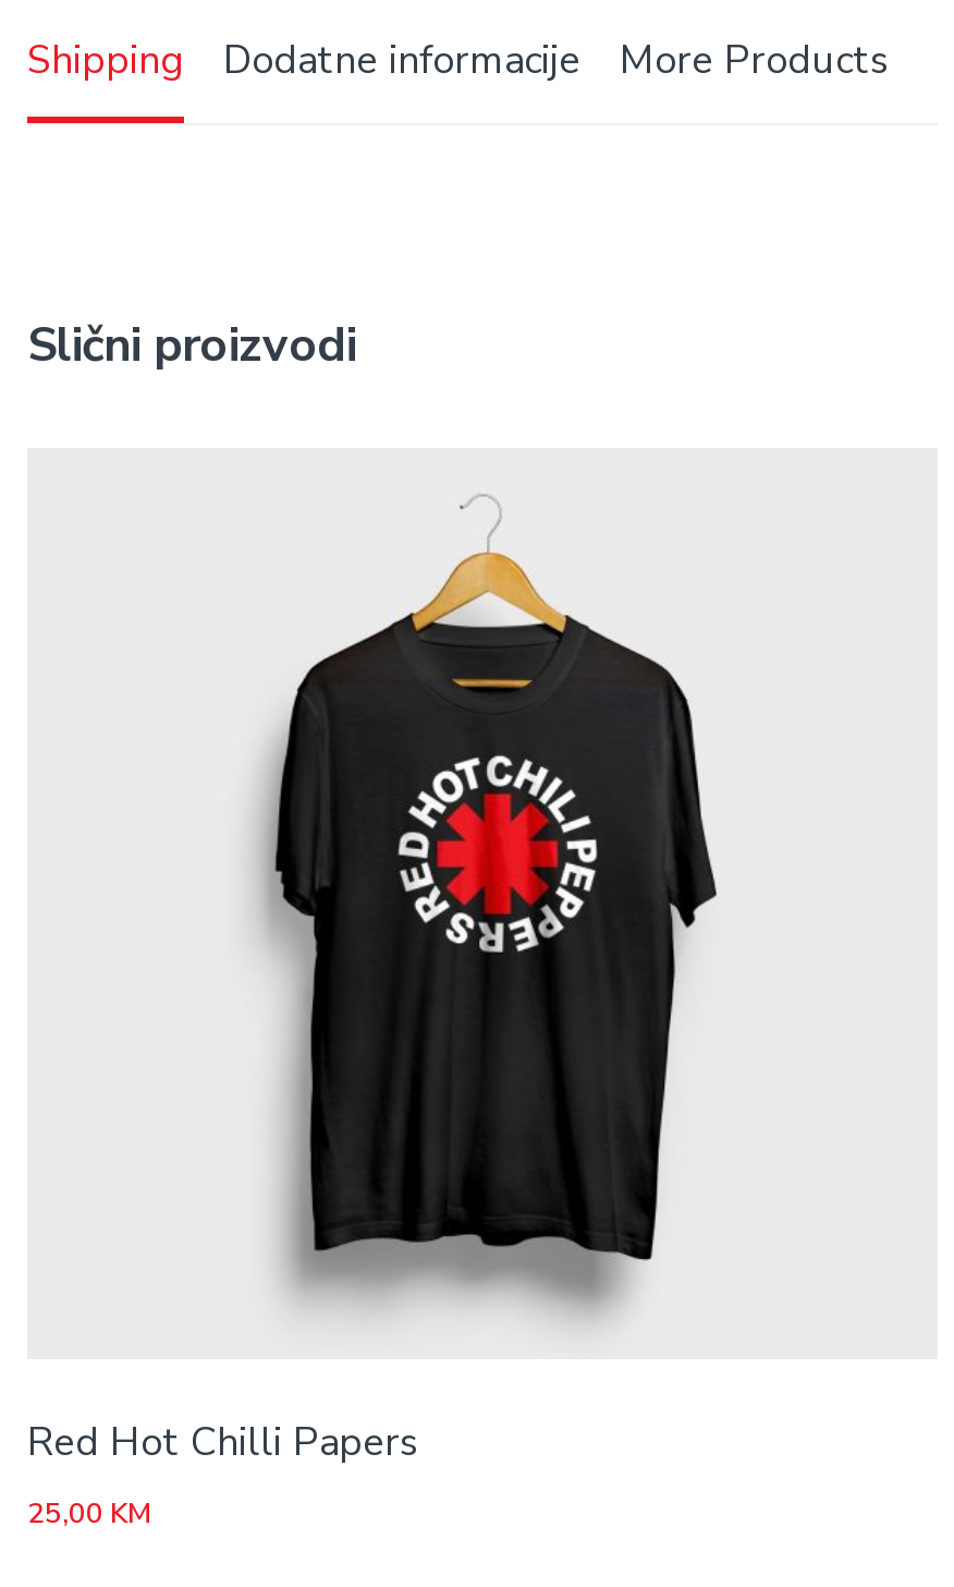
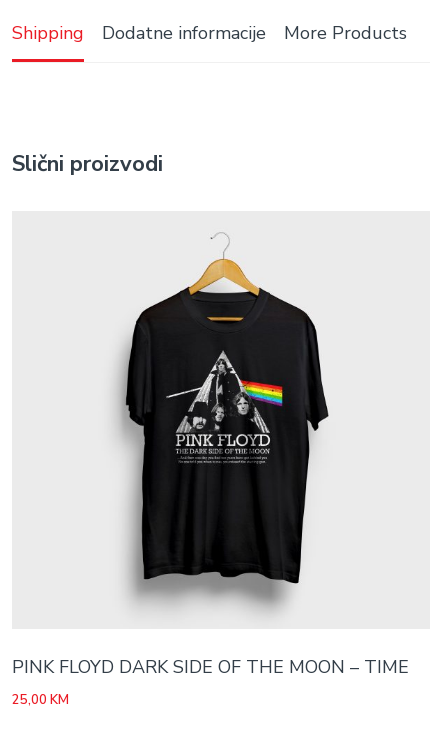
[369,752,615,974] [image] -> [166,351,283,463] [image]
[27,1415,417,1467] Red Hot Chilli Papers -> [12,655,409,679] PINK FLOYD DARK SIDE OF THE MOON – TIME

